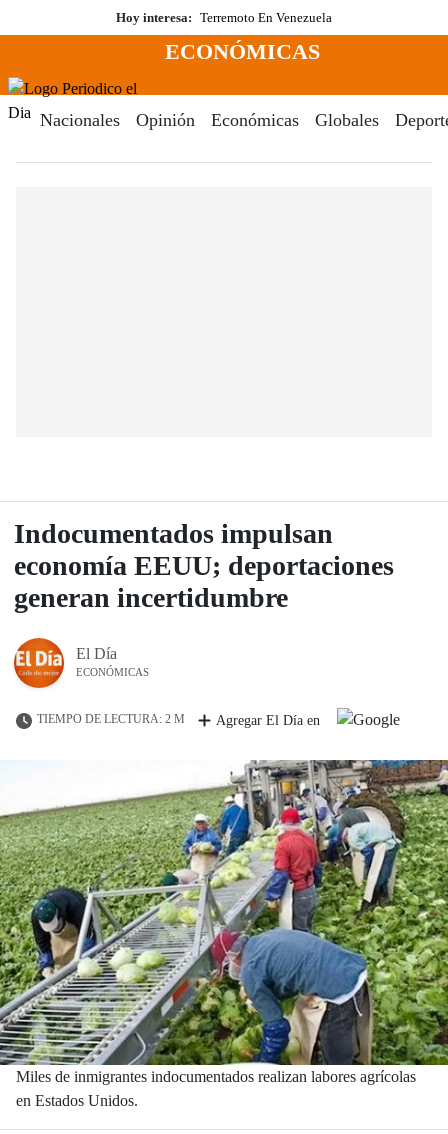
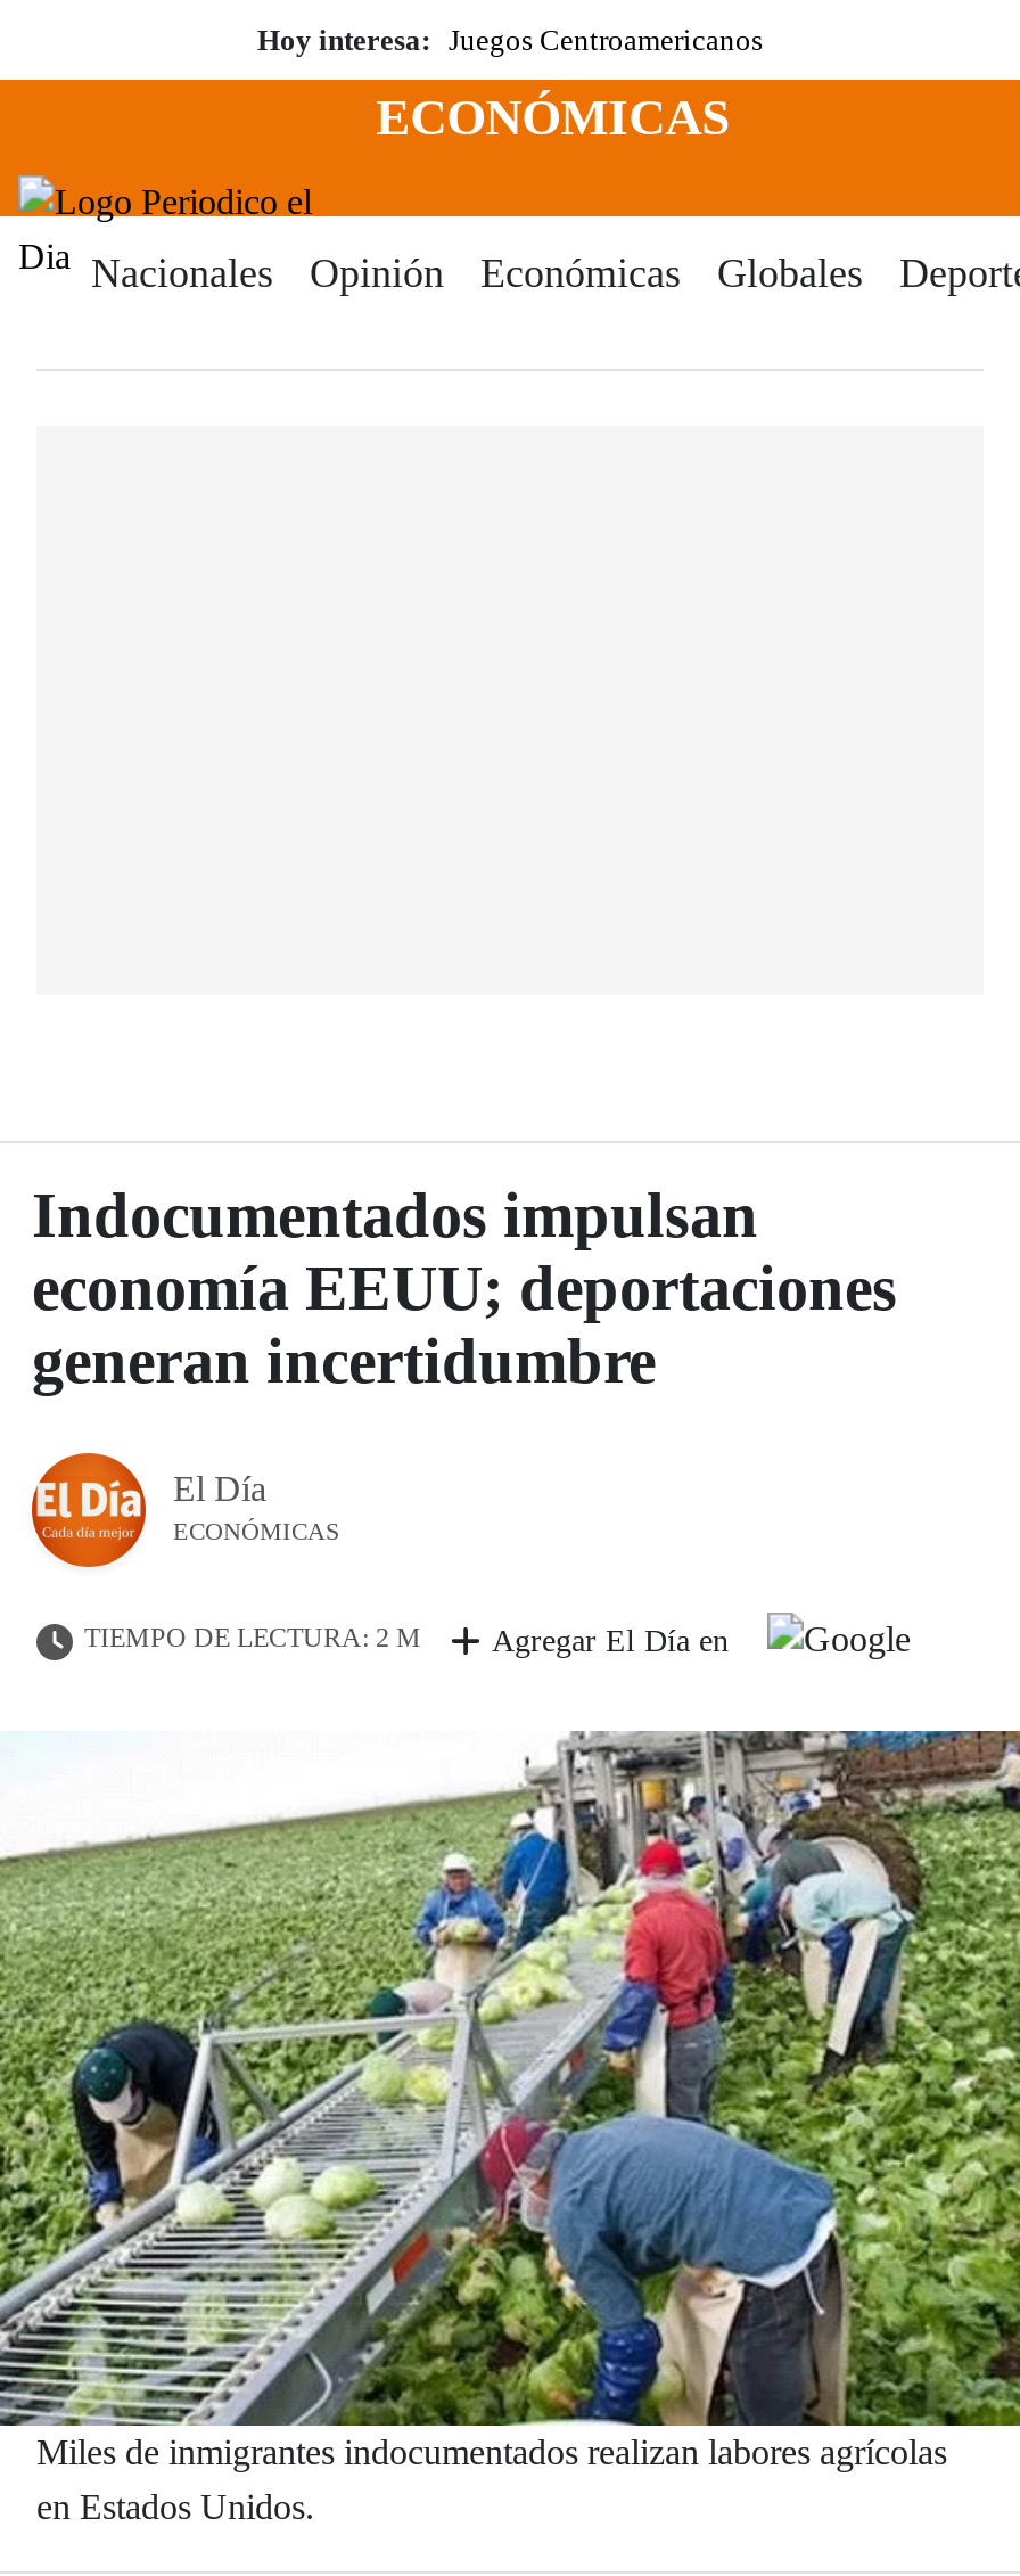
[116,10,332,25] Hoy interesa: Terremoto En Venezuela -> [257,23,763,57] Hoy interesa: Juegos Centroamericanos

